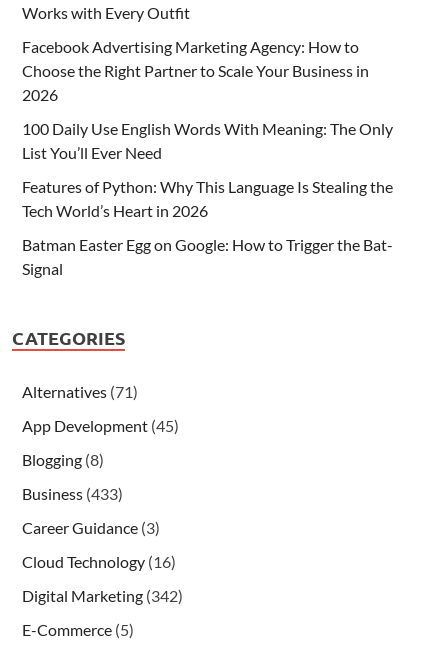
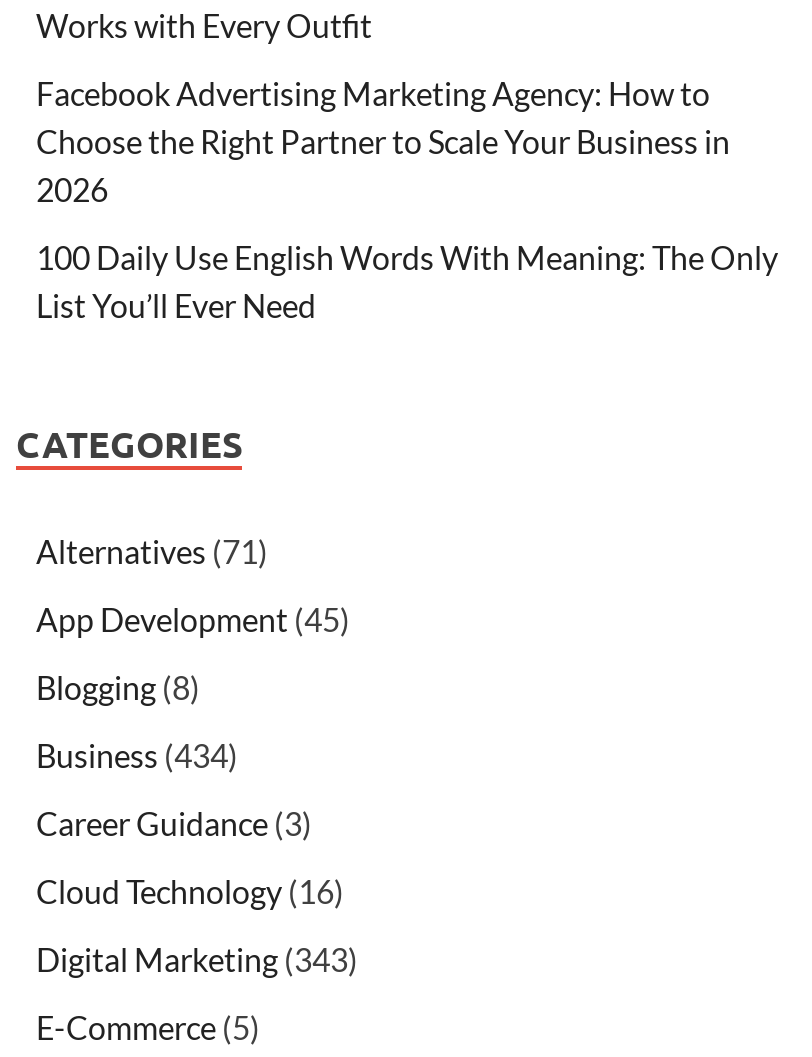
[22,177,393,278] Features of Python: Why This Language Is Stealing the | Tech World’s Heart in 2026 | Batman Easter Egg on Google: How to Trigger the Bat- | Signal -> none
[22,484,123,503] Business (433) -> [36,736,238,774] Business (434)
[22,586,183,605] Digital Marketing (342) -> [36,940,358,978] Digital Marketing (343)

